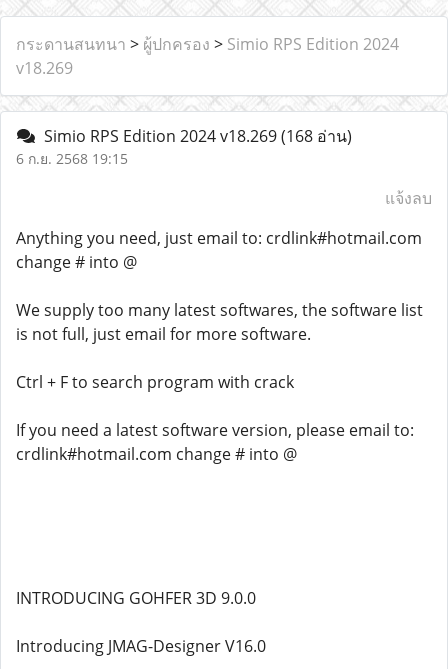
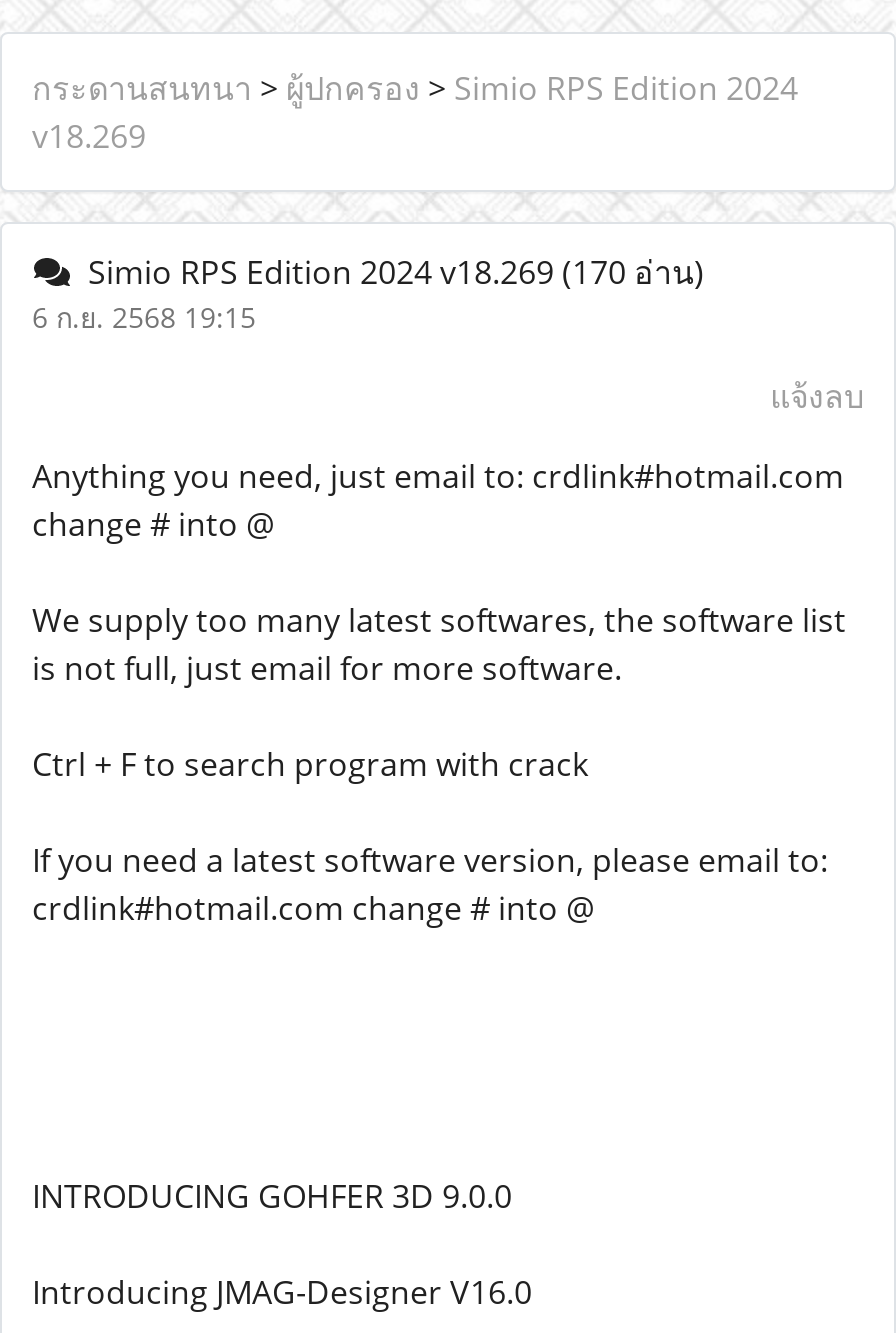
[36,125,352,147] Simio RPS Edition 2024 v18.269 (168 อ่าน) -> [72,250,704,294] Simio RPS Edition 2024 v18.269 (170 อ่าน)

